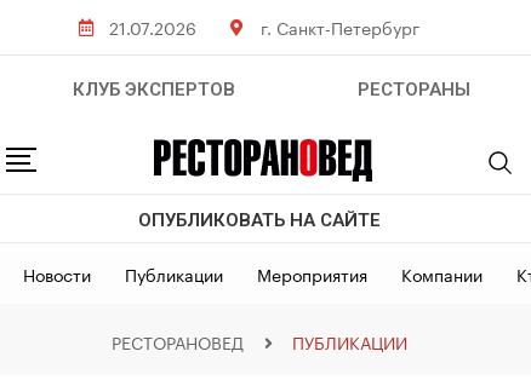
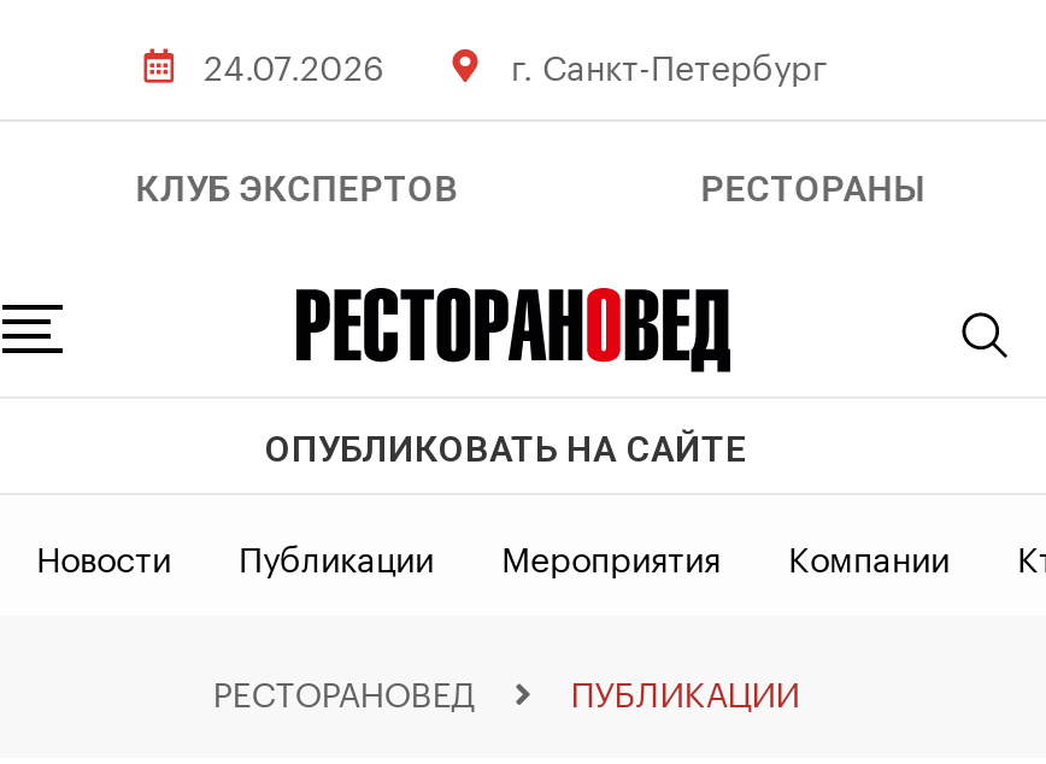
[109,13,196,39] 21.07.2026 -> [204,36,384,89] 24.07.2026

